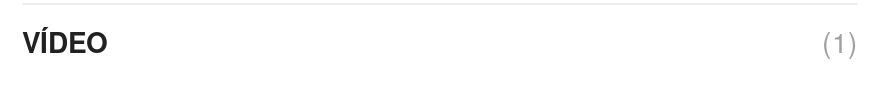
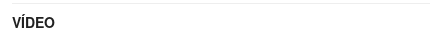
[822,20,858,60] (1) -> none

